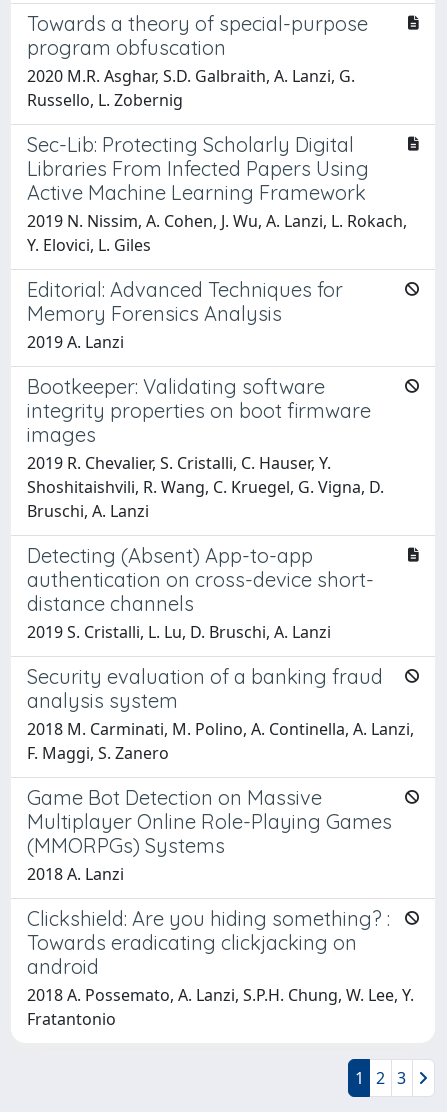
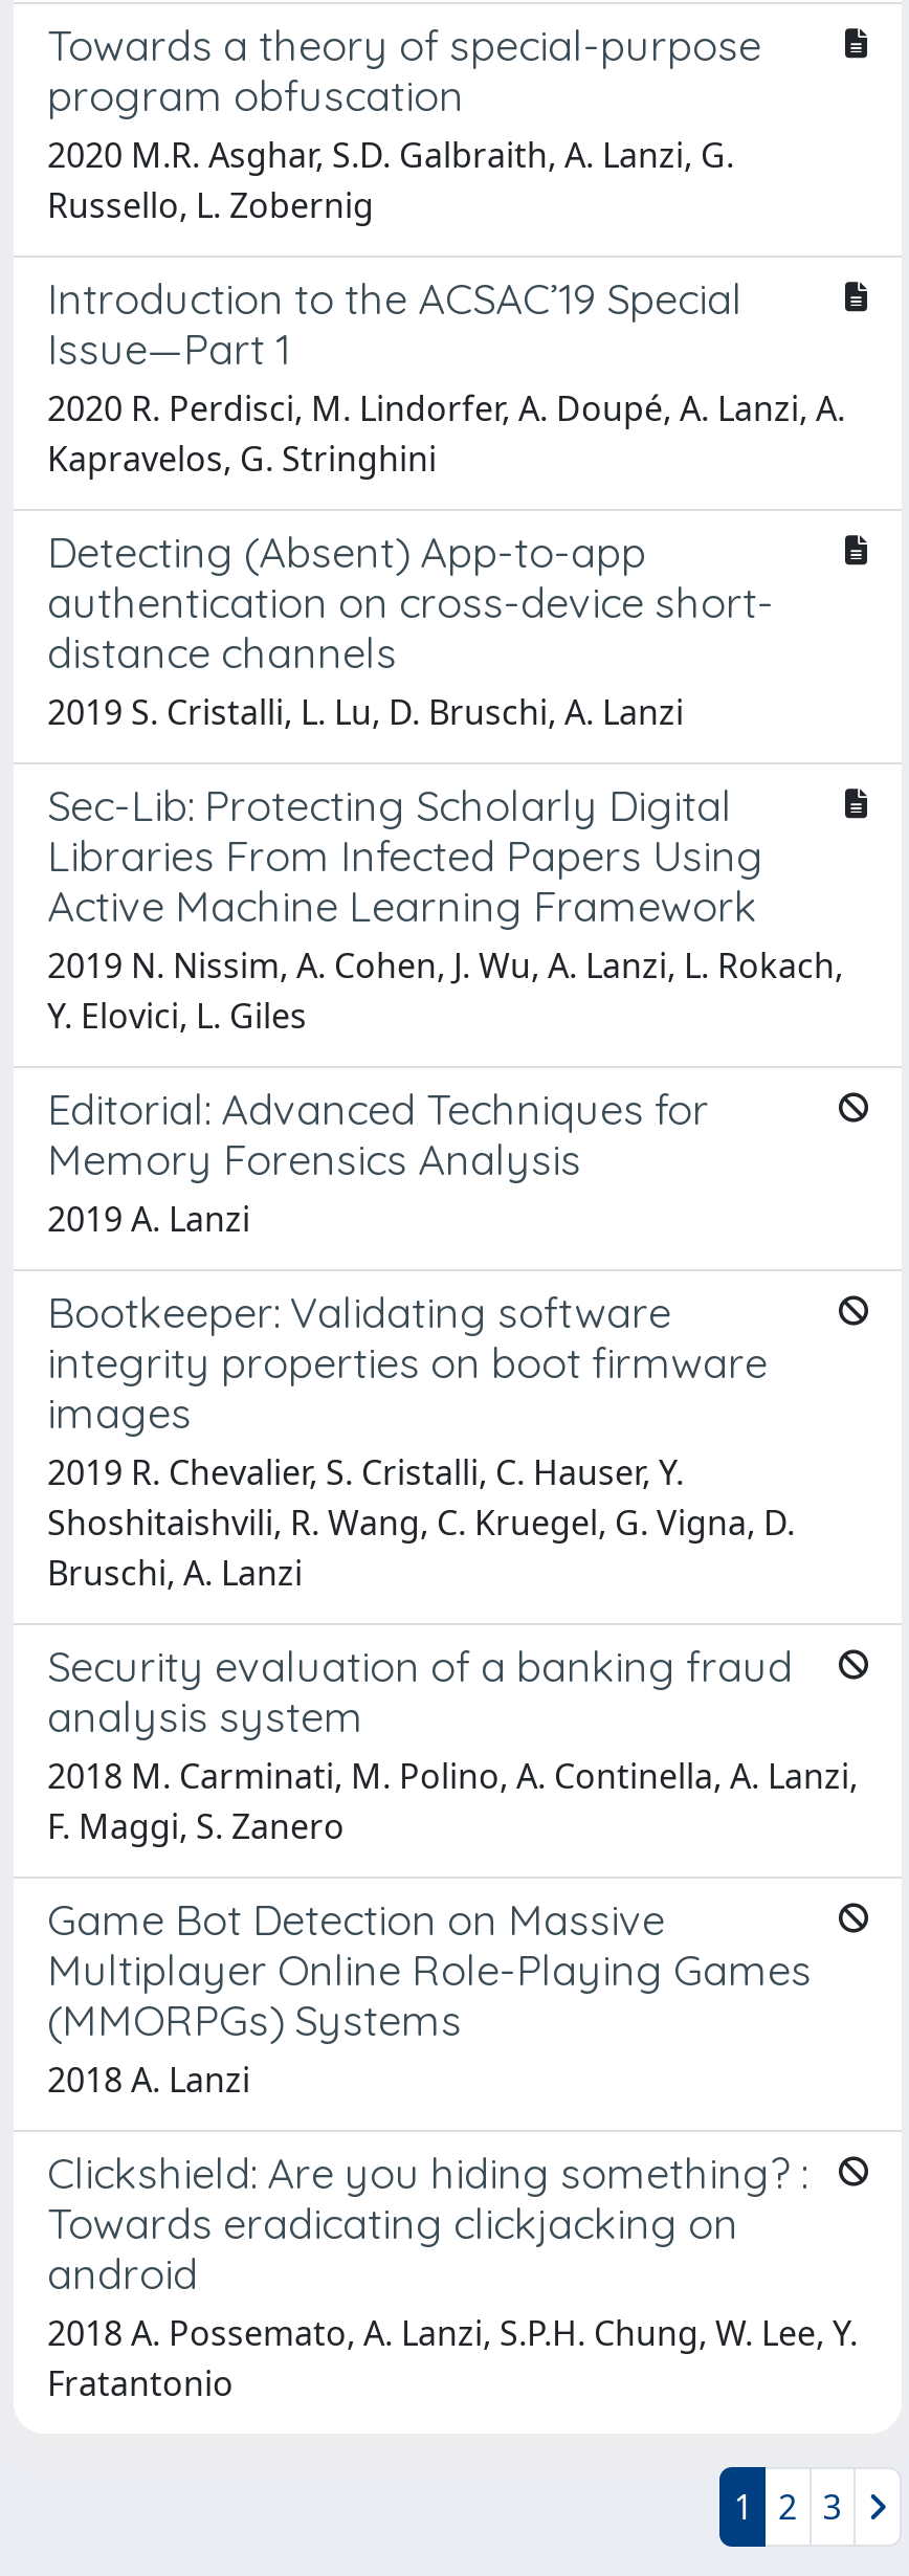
none -> [47,272,845,481] Introduction to the ACSAC’19 Special | Issue—Part 1 | 2020 R. Perdisci, M. Lindorfer, A. Doupé, A. Lanzi, A. | Kapravelos, G. Stringhini
moved [27,132,407,522] -> [47,779,843,1595]: Sec-Lib: Protecting Scholarly Digital | Libraries From Infected Papers Using | Active Machine Learning Framework | ... | Shoshitaishvili, R. Wang, C. Kruegel, G. Vigna, D. | Bruschi, A. Lanzi
moved [27,543,374,643] -> [47,525,774,735]: Detecting (Absent) App-to-app | authentication on cross-device short- | distance channels | 2019 S. Cristalli, L. Lu, D. Bruschi, A. Lanzi

